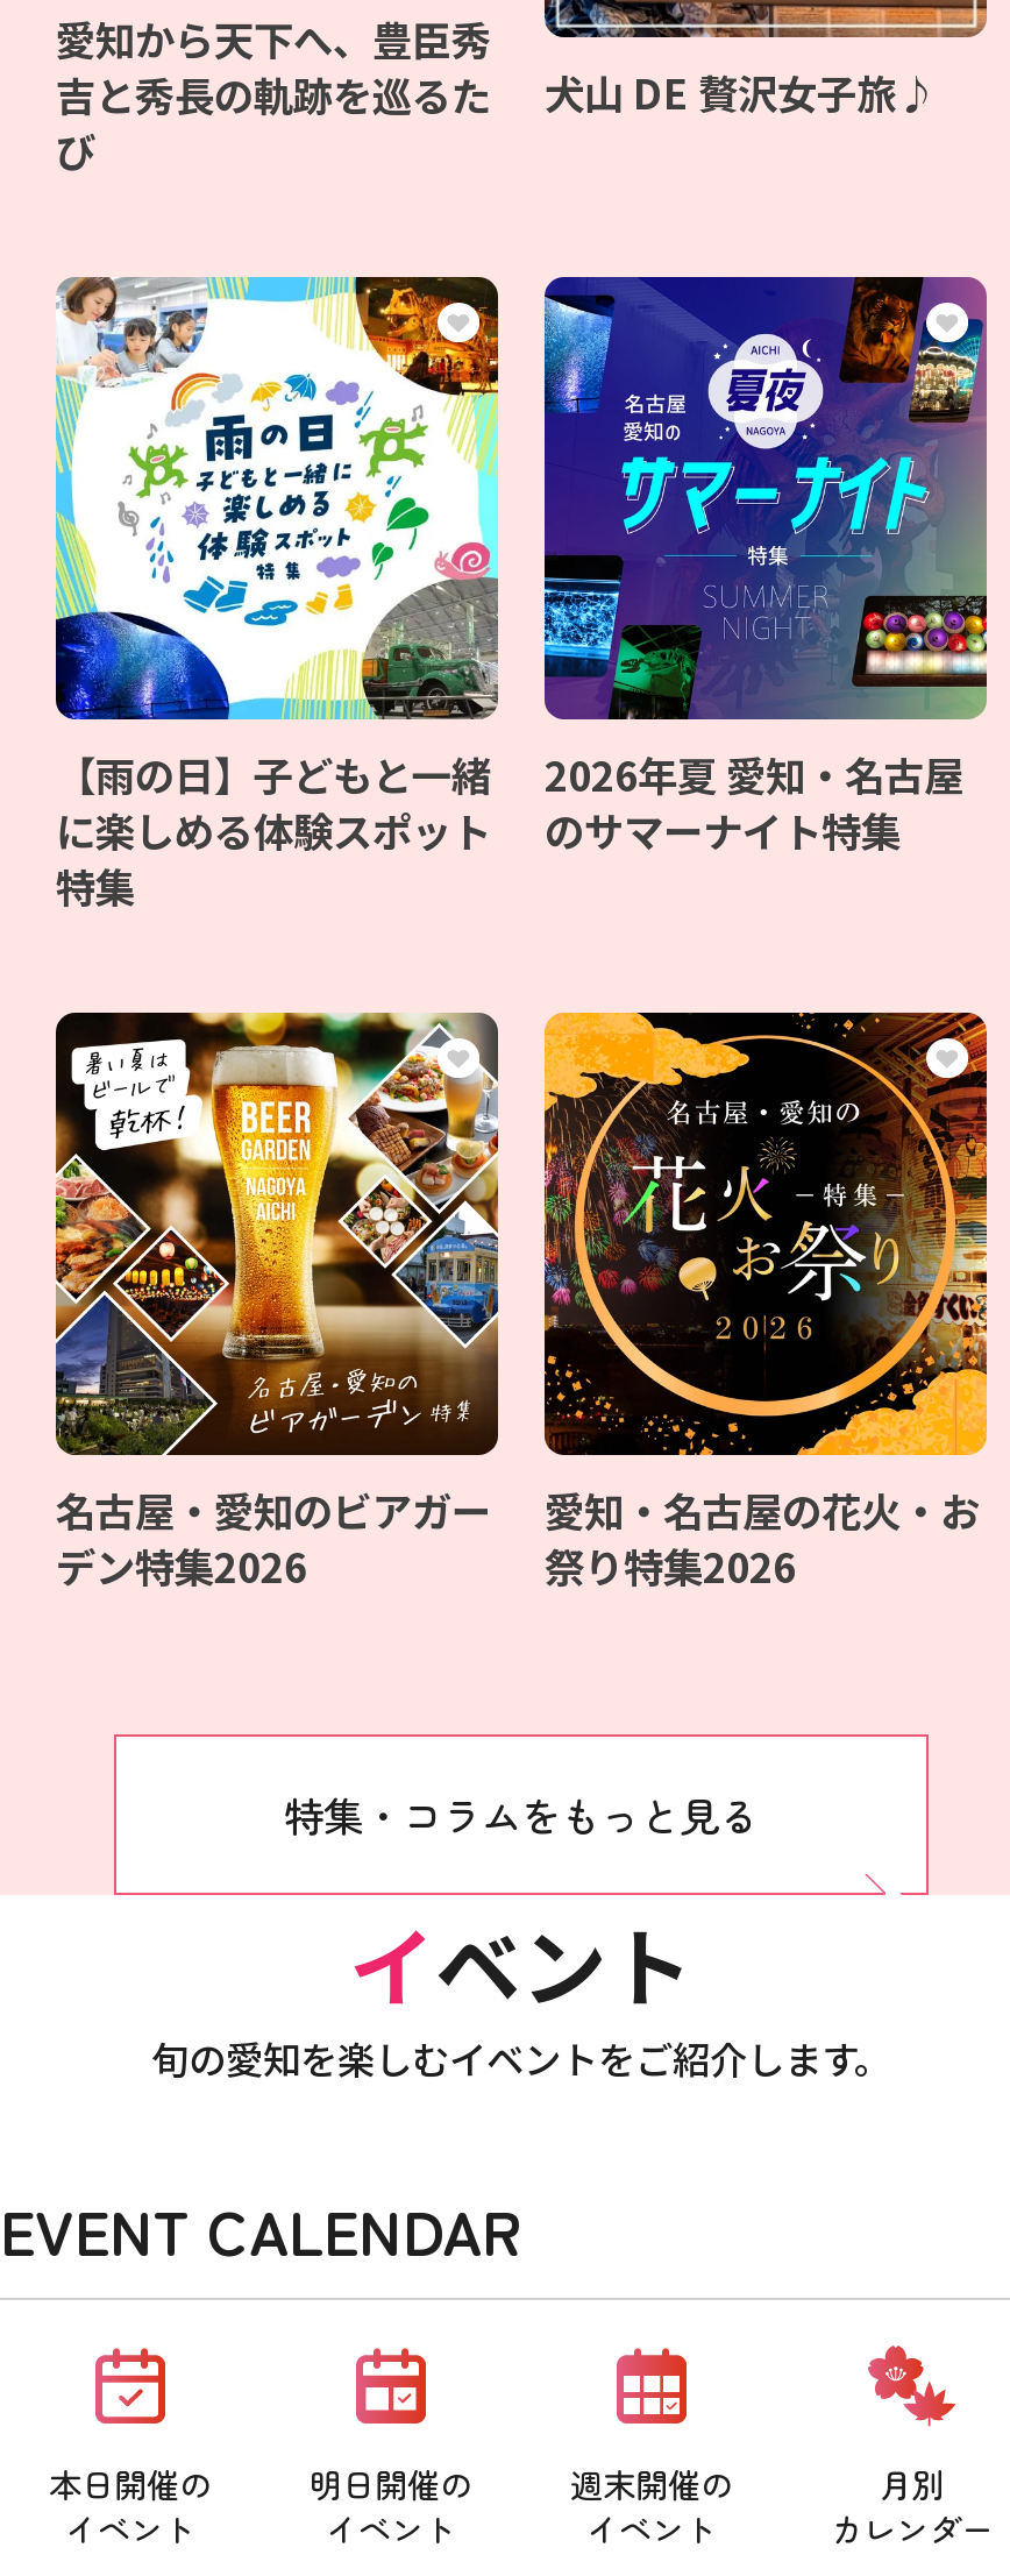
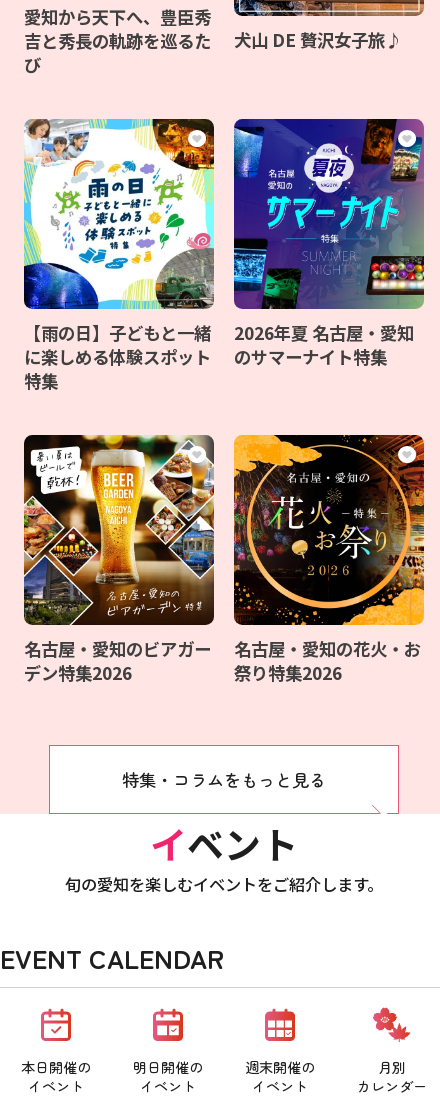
[545,745,963,804] 2026年夏 愛知・名古屋 -> [234,320,414,345] 2026年夏 名古屋・愛知
[545,1481,980,1539] 愛知・名古屋の花火・お -> [234,636,421,661] 名古屋・愛知の花火・お

